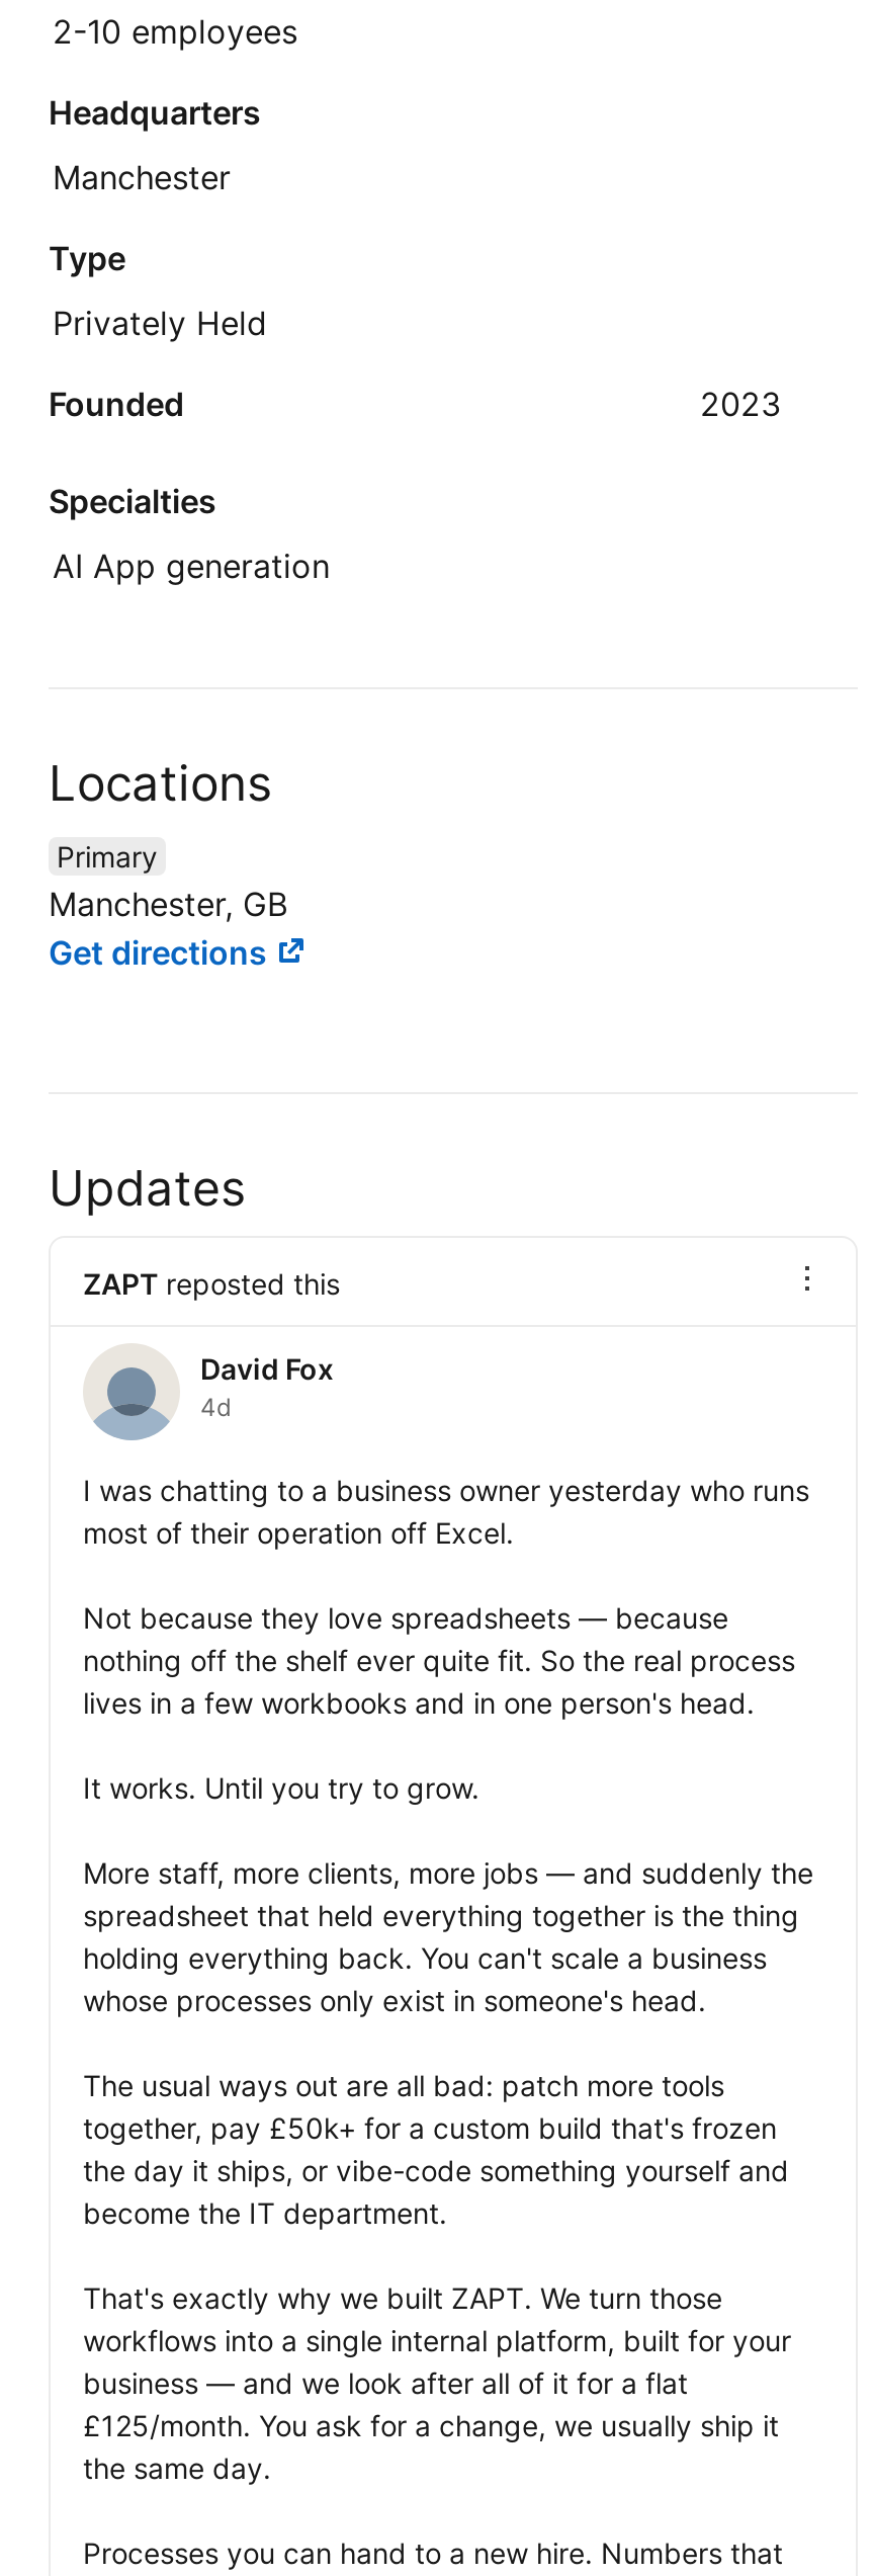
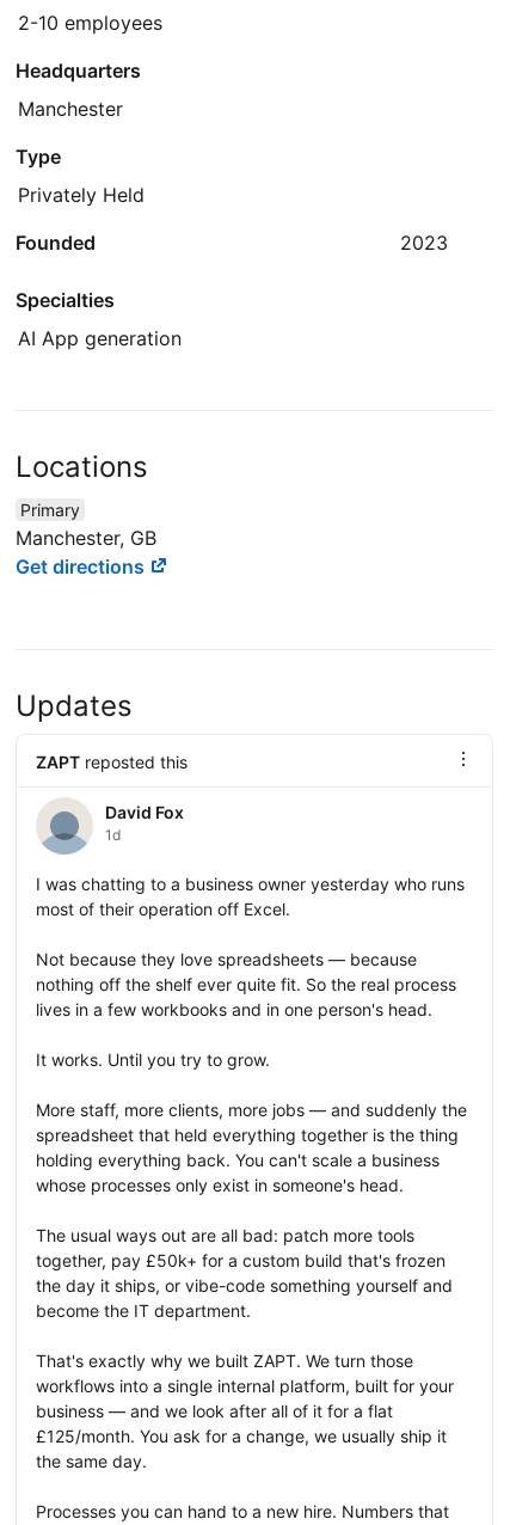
[200,1392,231,1423] 4d -> [105,826,121,844] 1d

